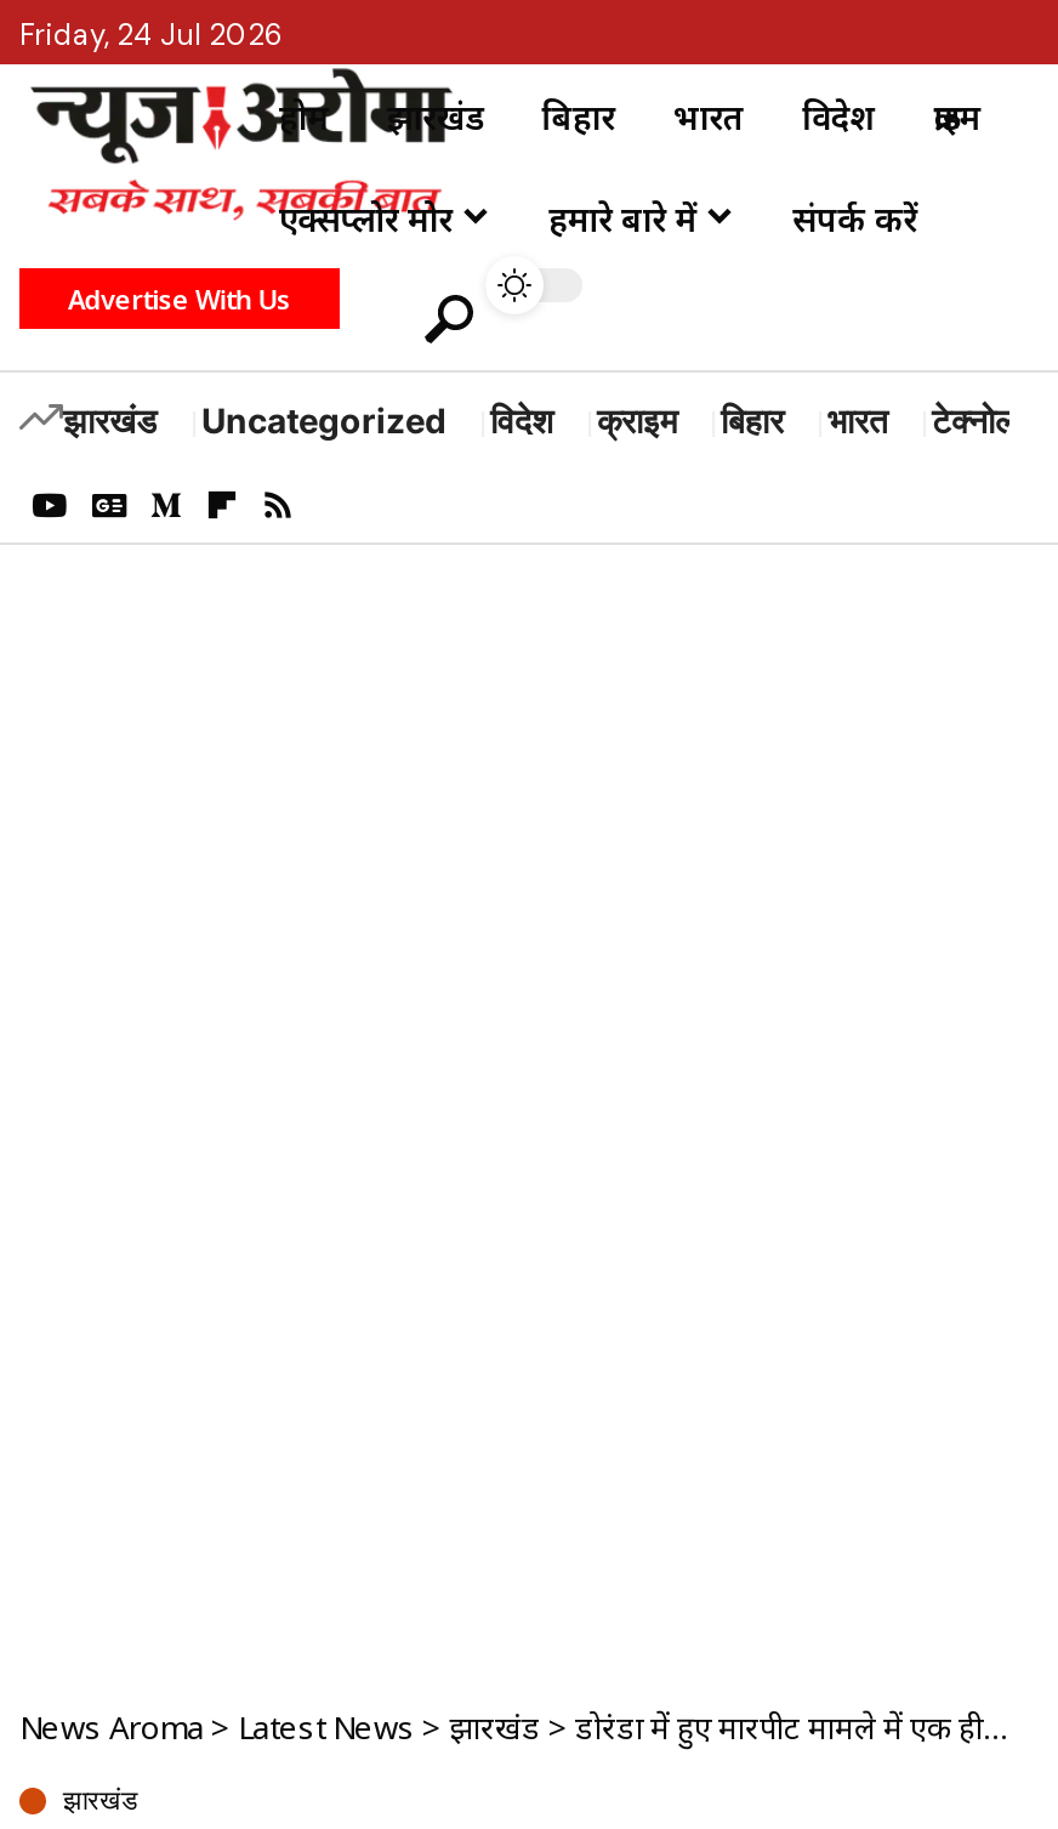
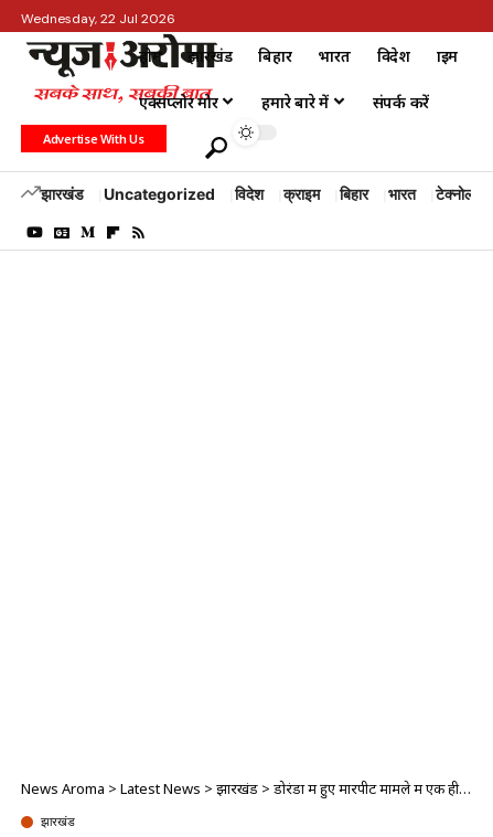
[19,16,284,55] Friday, 24 Jul 2026 -> [21,10,175,28] Wednesday, 22 Jul 2026

